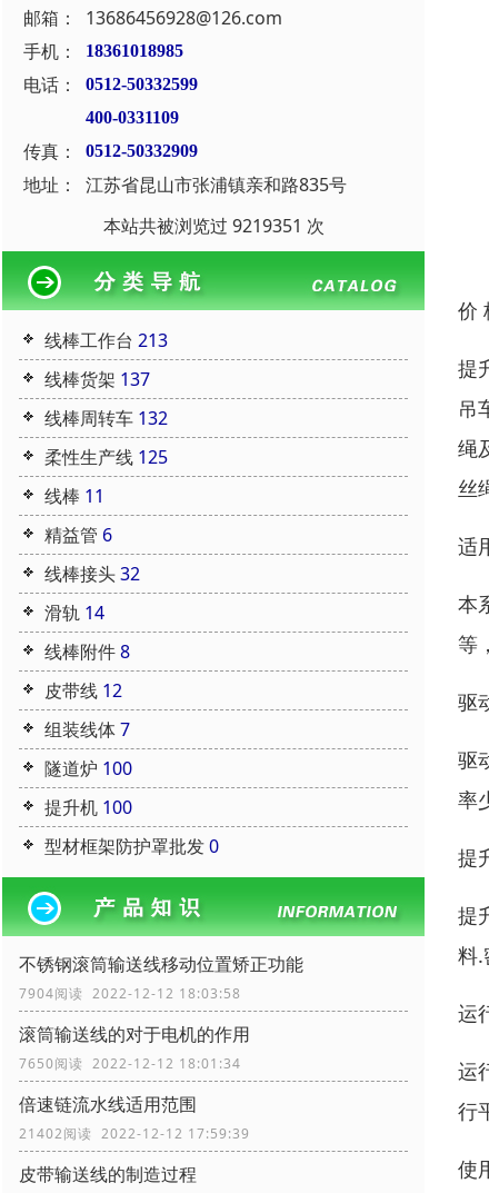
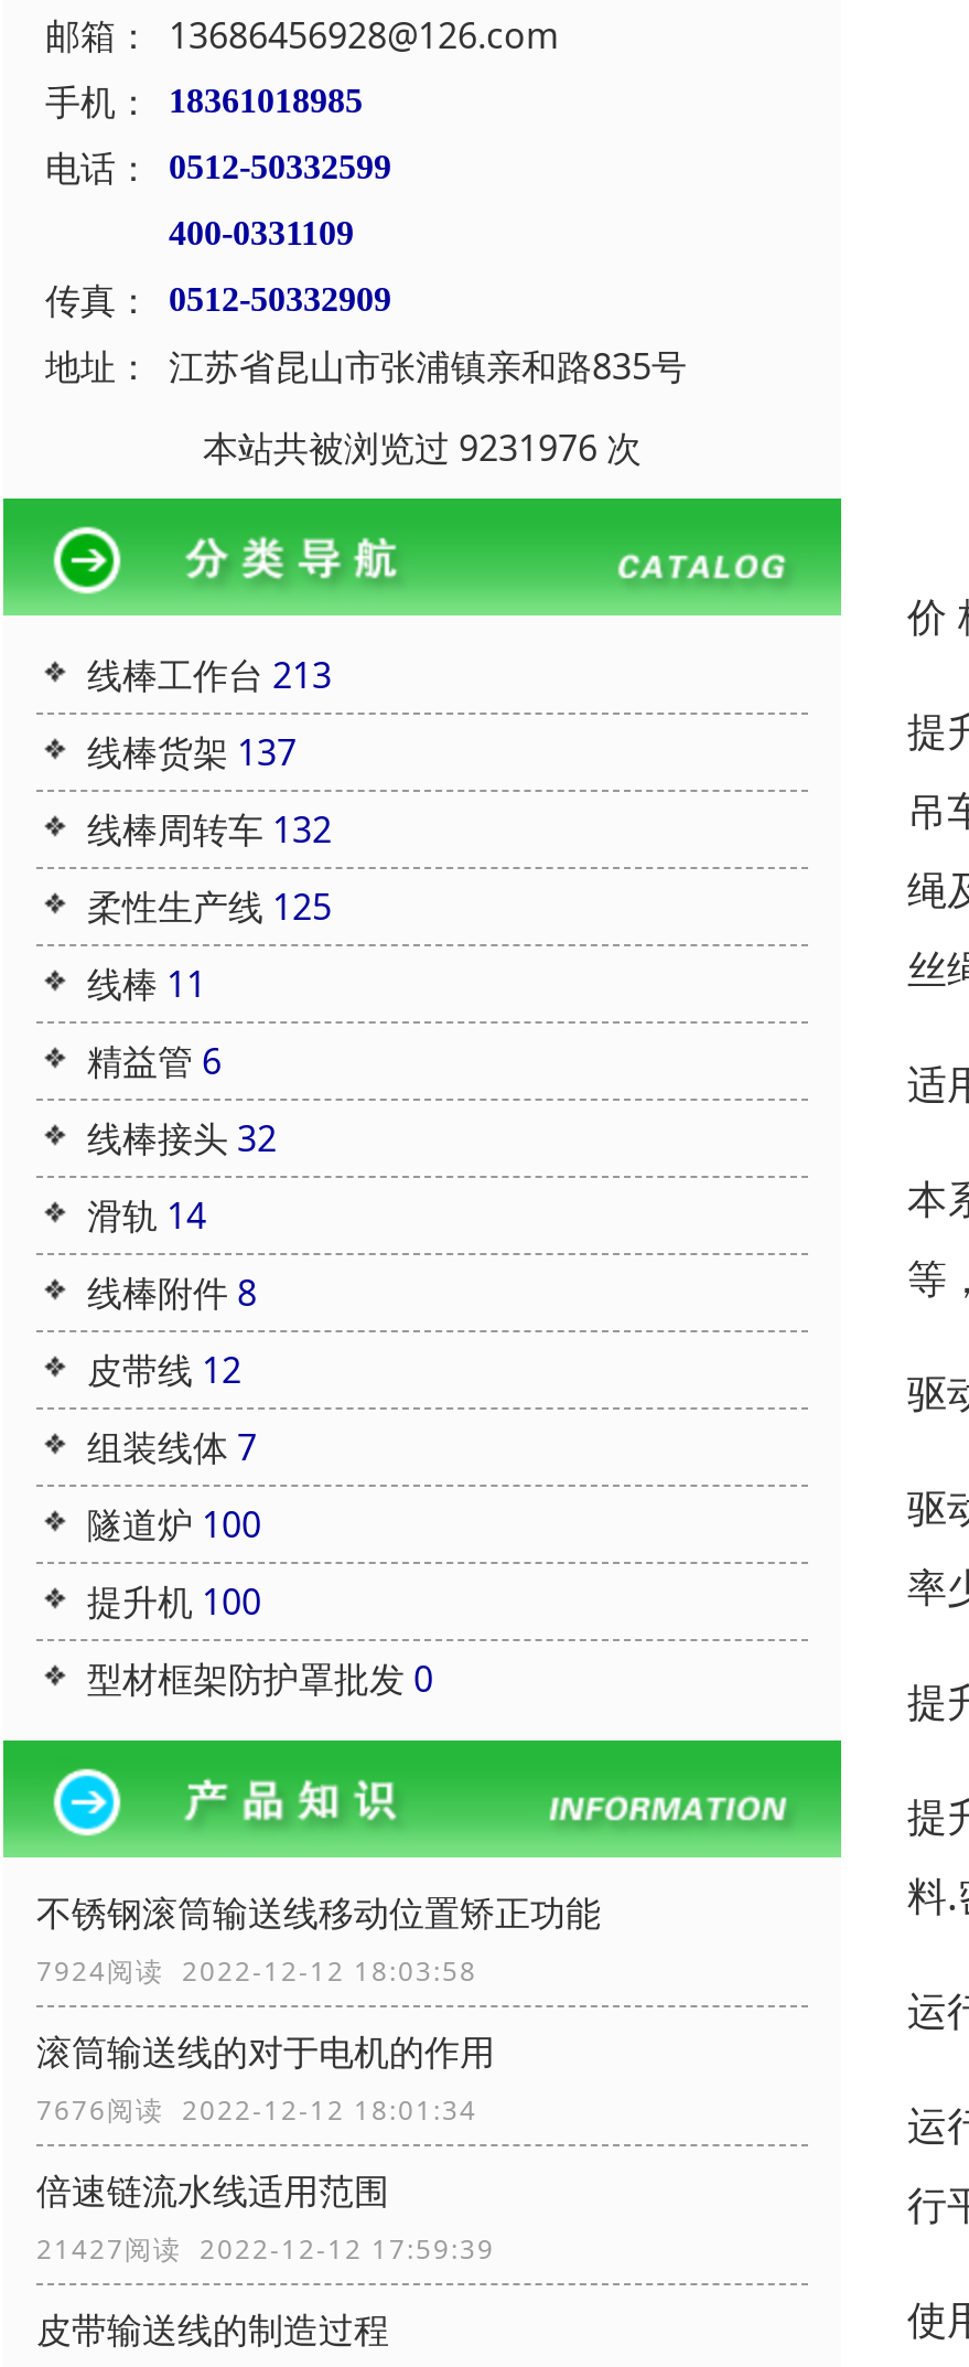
[103,214,324,238] 本站共被浏览过 9219351 次 -> [203,424,642,473] 本站共被浏览过 9231976 次
[19,984,241,1003] 7904阅读 2022-12-12 18:03:58 -> [36,1953,477,1990] 7924阅读 2022-12-12 18:03:58
[19,1054,241,1073] 7650阅读 2022-12-12 18:01:34 -> [36,2092,477,2129] 7676阅读 2022-12-12 18:01:34
[19,1124,250,1143] 21402阅读 2022-12-12 17:59:39 -> [36,2231,495,2268] 21427阅读 2022-12-12 17:59:39

